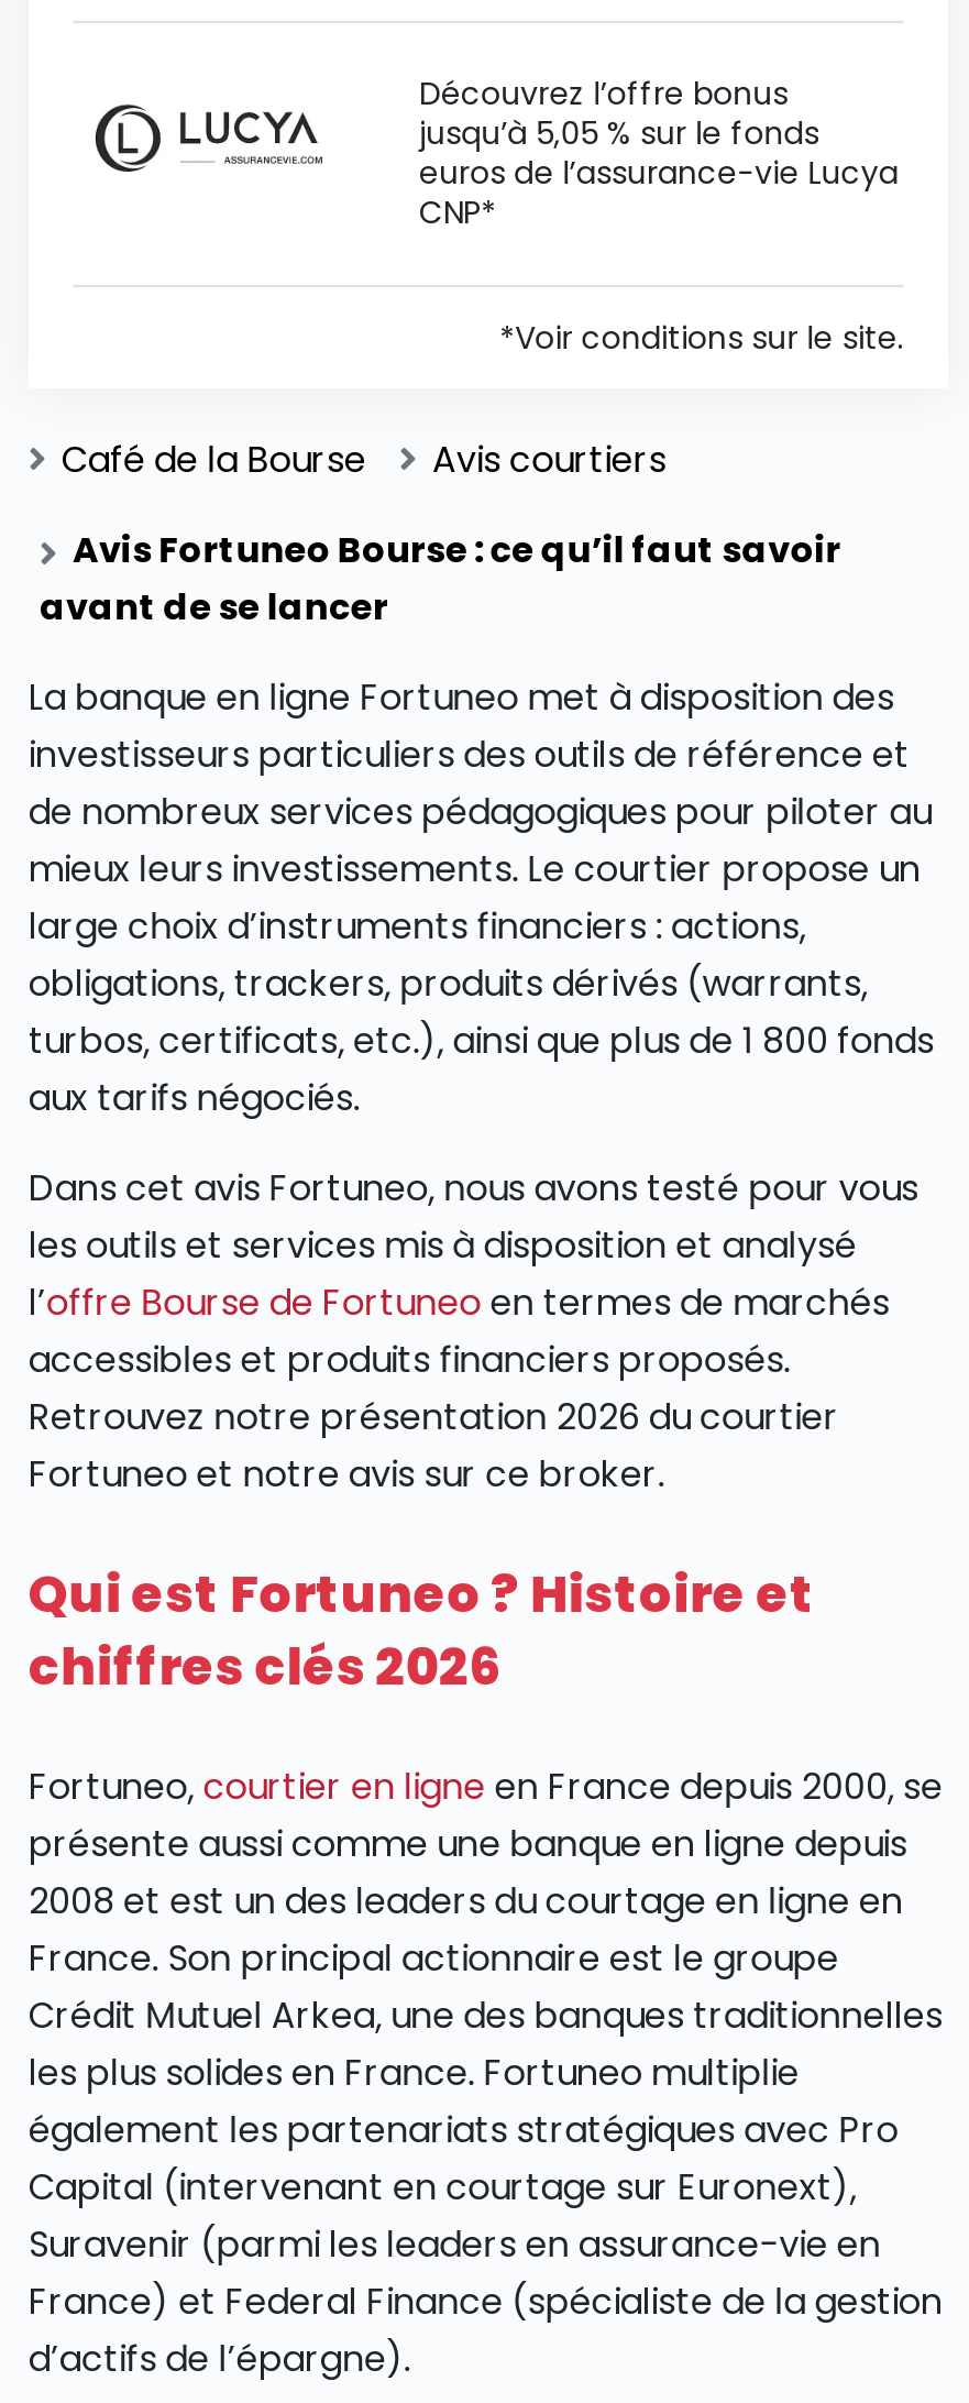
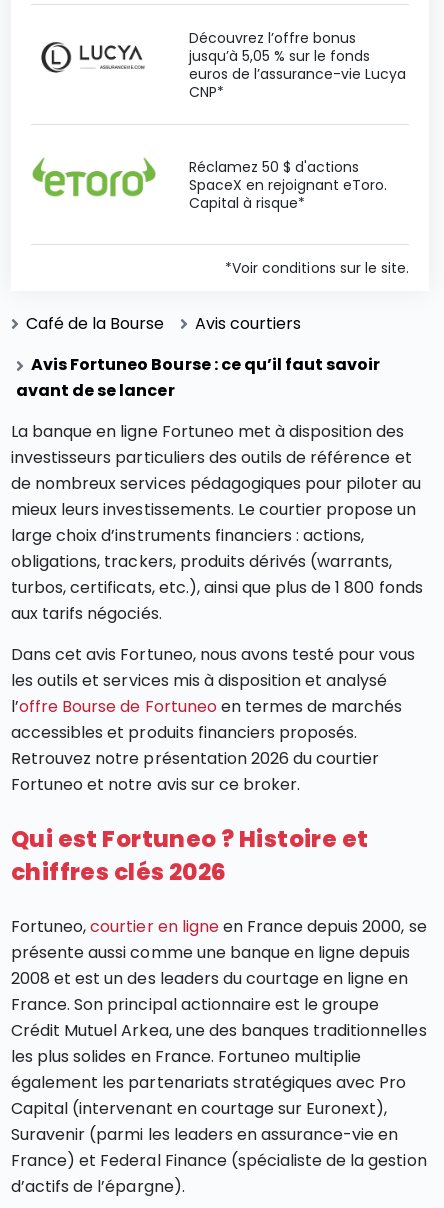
none -> [32,157,387,213] [image] | Réclamez 50 $ d'actions | SpaceX en rejoignant eToro. | Capital à risque*

